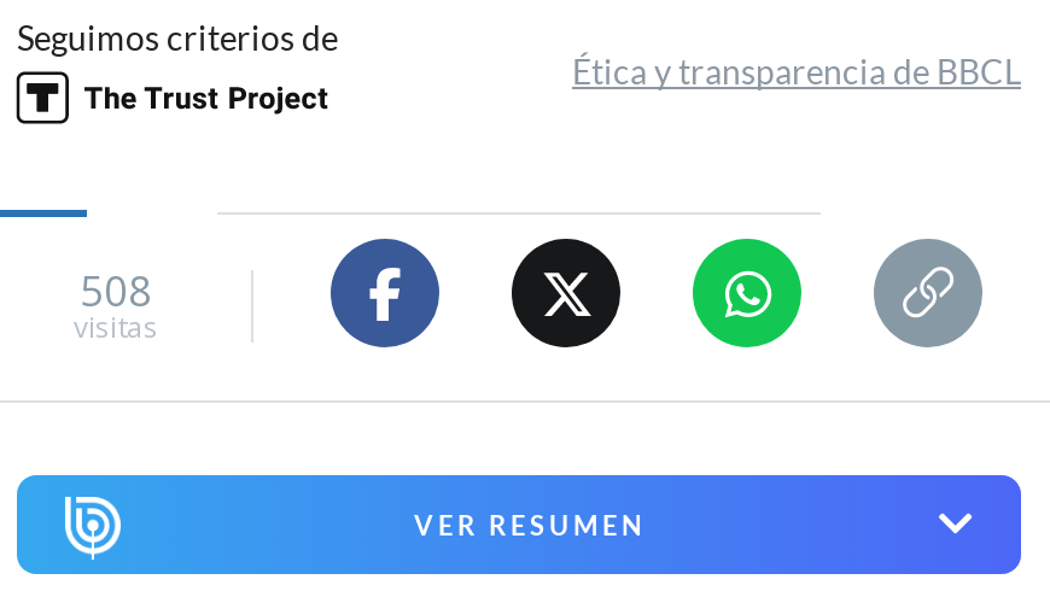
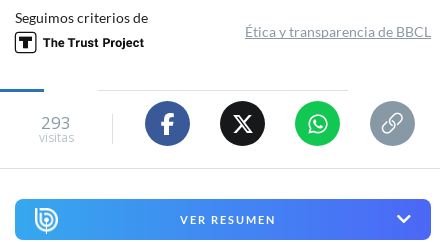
[80,262,152,317] 508 -> [41,111,71,134] 293

